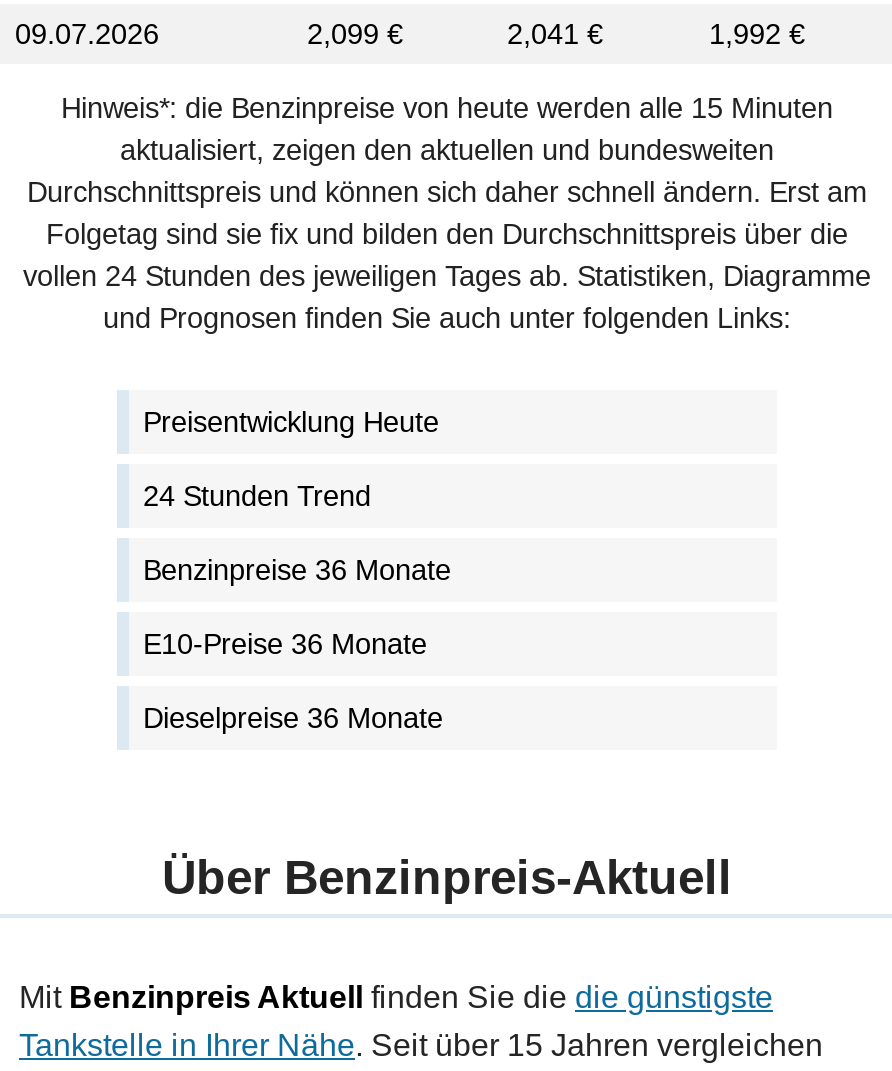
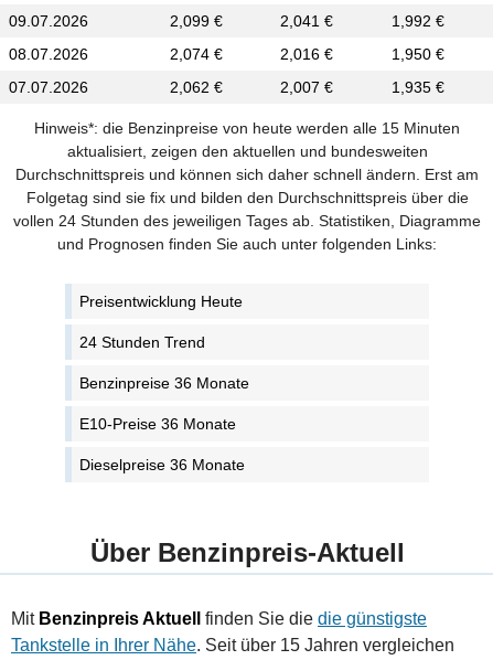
none -> [9,45,444,96] 08.07.2026 | 2,074 € | 2,016 € | 1,950 € | 07.07.2026 | 2,062 € | 2,007 € | 1,935 €

